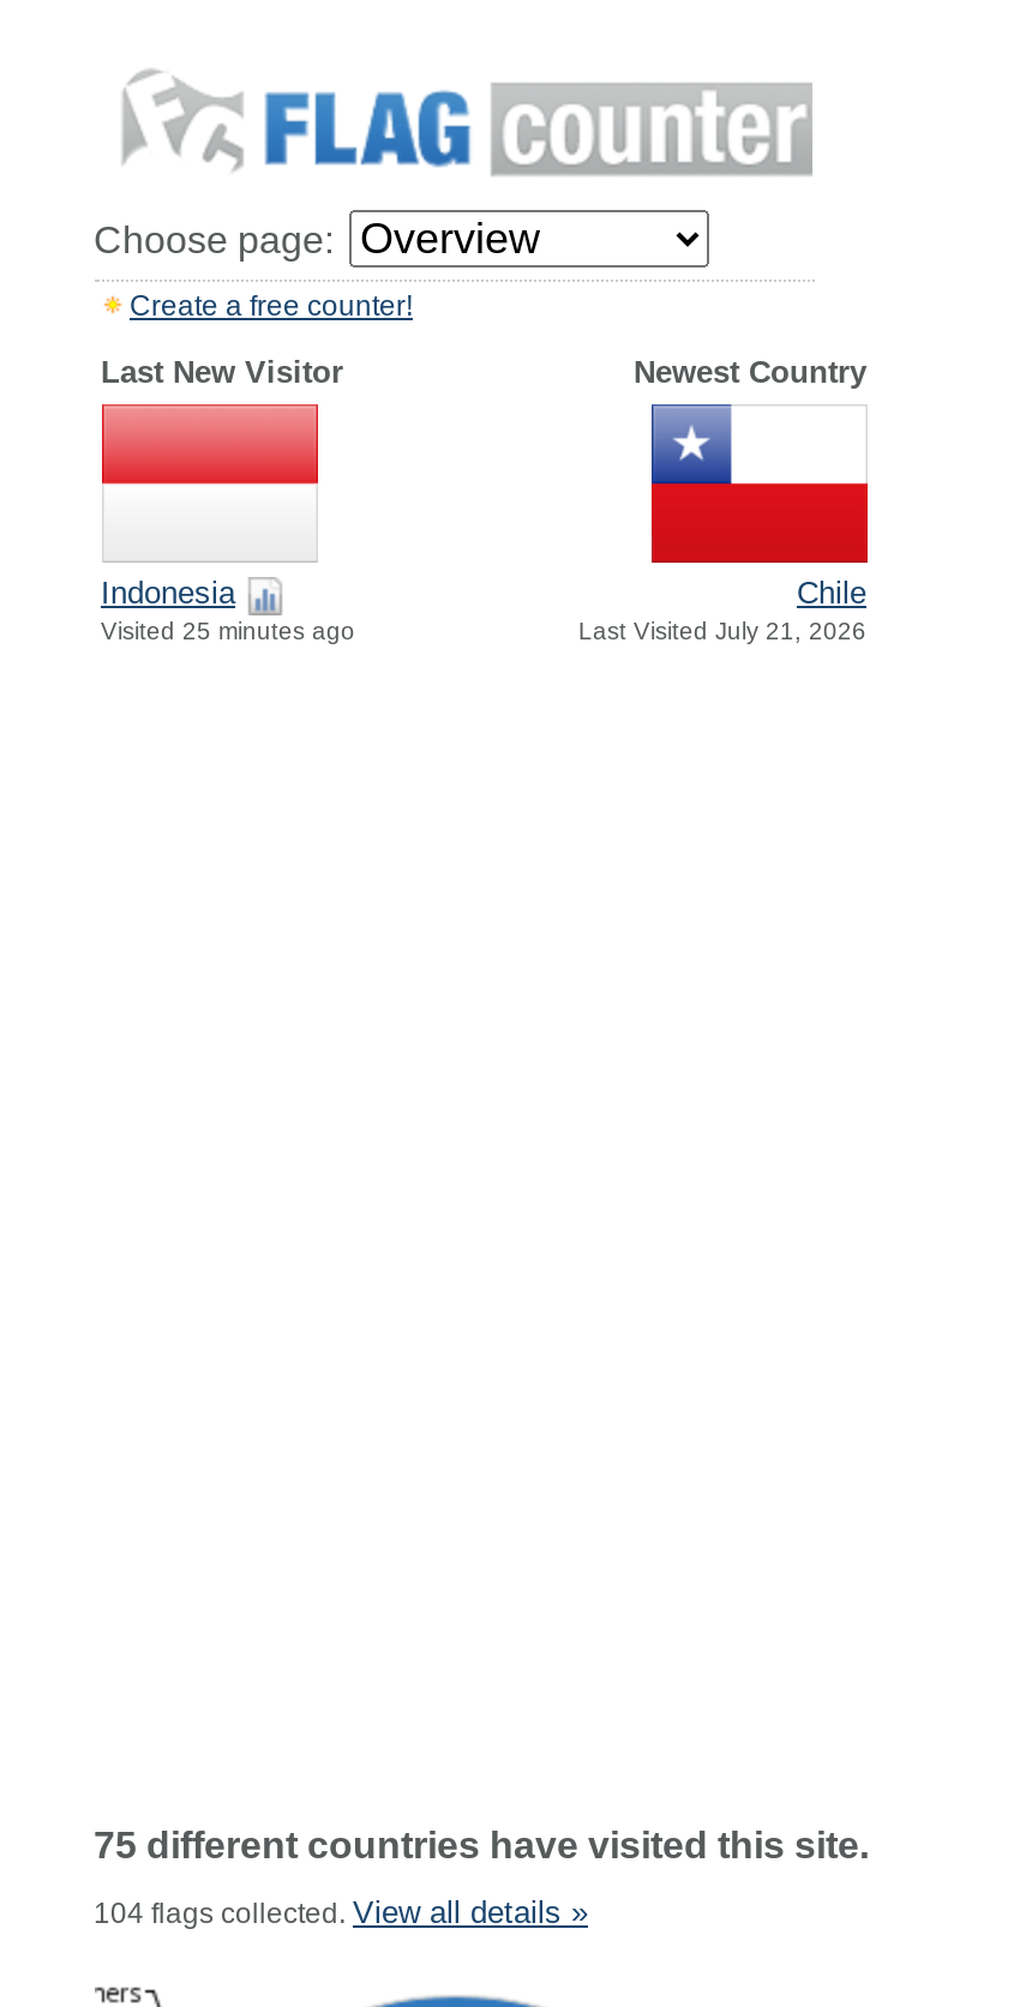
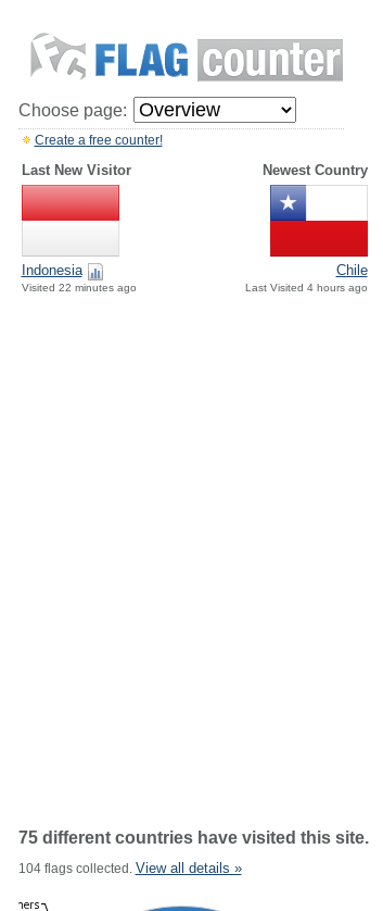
[101,619,355,645] Visited 25 minutes ago -> [21,282,136,294] Visited 22 minutes ago
[578,619,866,645] Last Visited July 21, 2026 -> [245,282,367,294] Last Visited 4 hours ago

